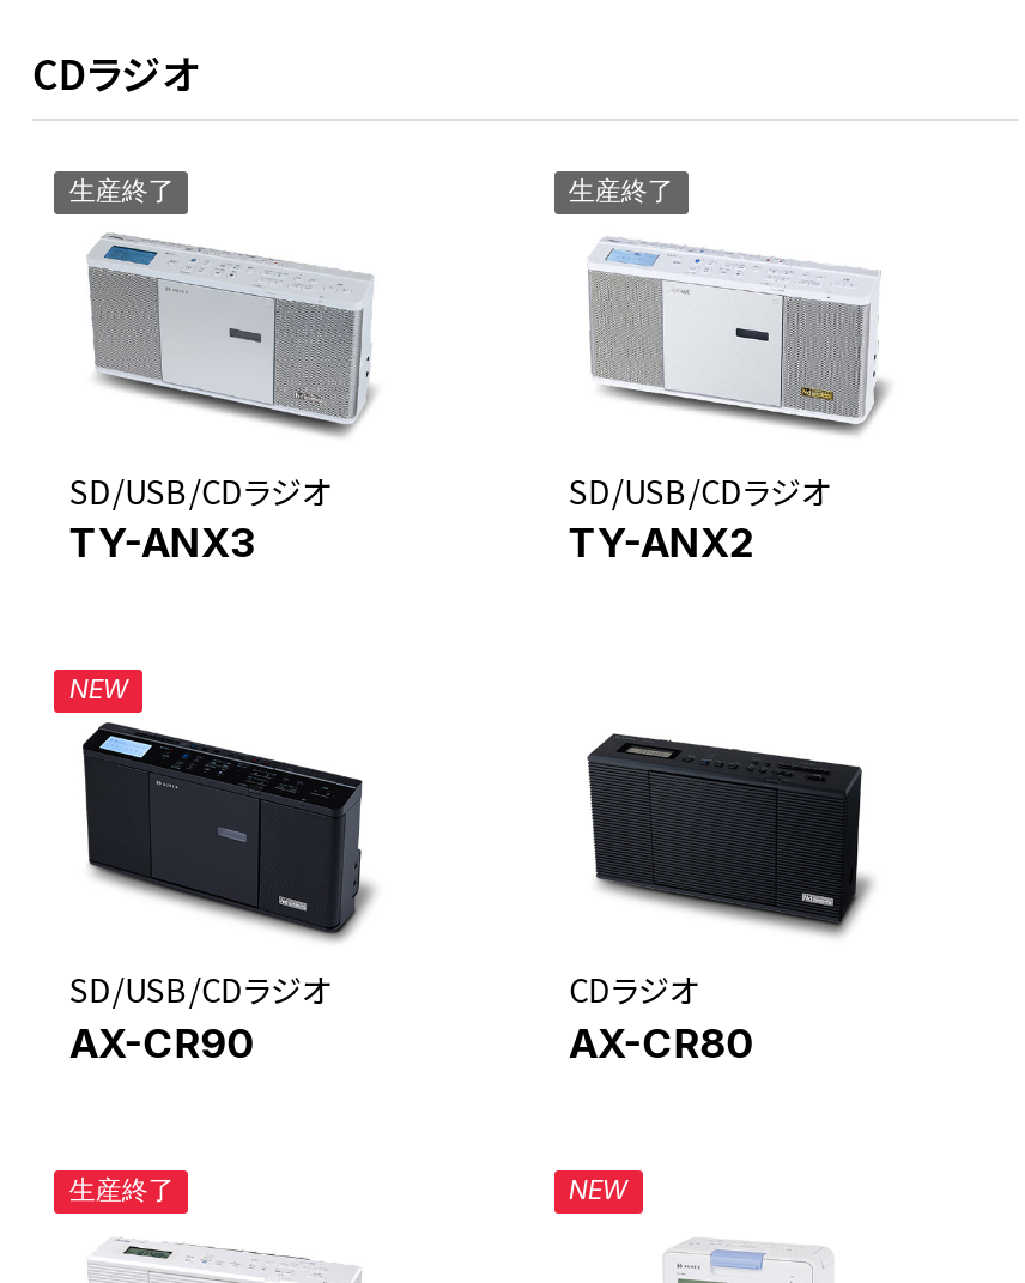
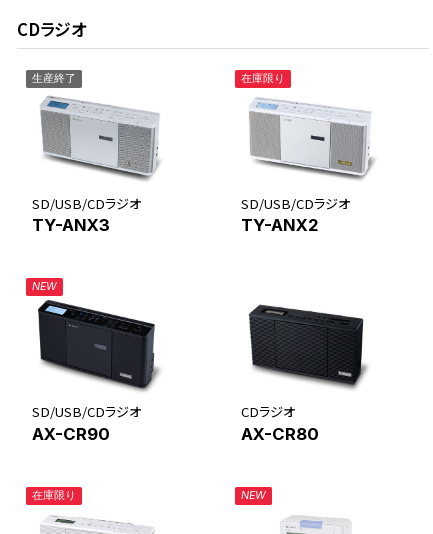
[569,178,674,209] 生産終了 -> [241,73,285,86] 在庫限り
[69,1175,175,1206] 生産終了 -> [32,489,76,502] 在庫限り

